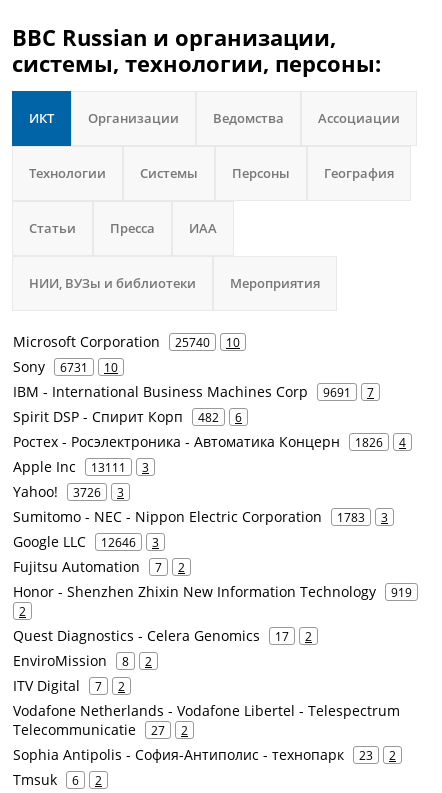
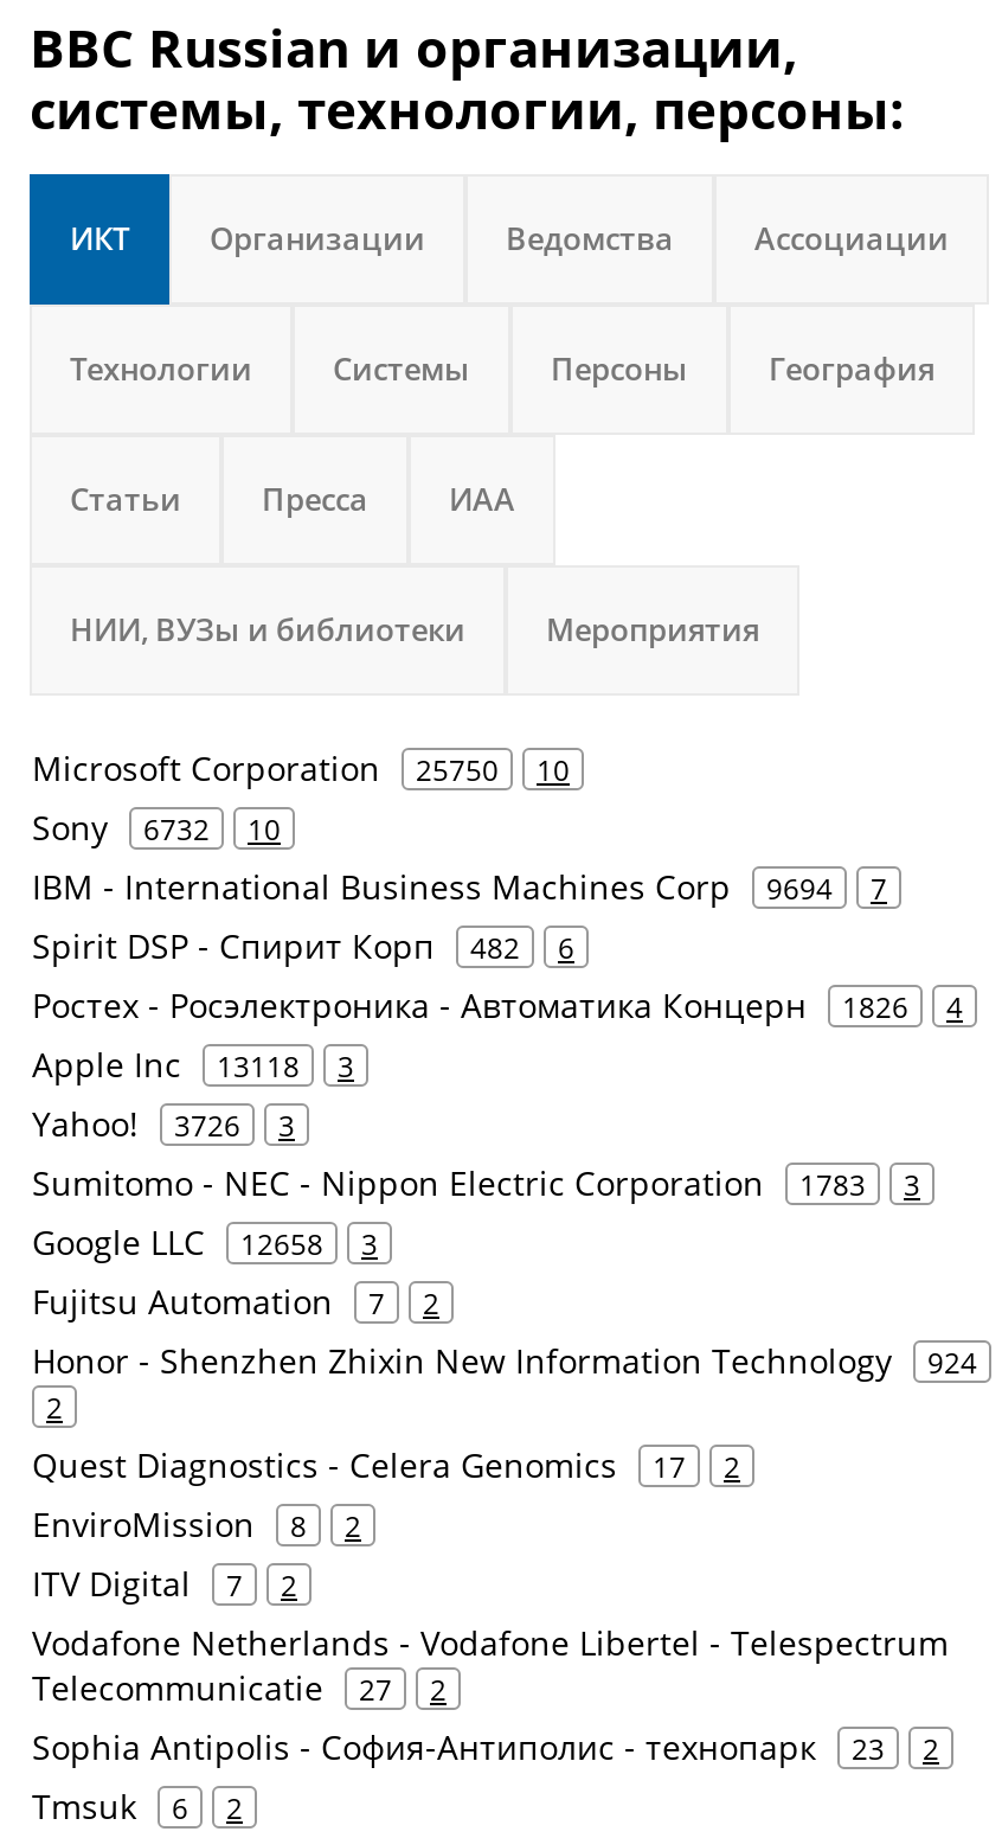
[13,332,240,351] Microsoft Corporation 25740 10 -> [32,745,570,790] Microsoft Corporation 25750 10
[13,357,118,376] Sony 6731 10 -> [32,805,281,850] Sony 6732 10
[13,382,374,401] IBM - International Business Machines Corp 9691 7 -> [32,864,887,909] IBM - International Business Machines Corp 9694 7
[13,457,149,476] Apple Inc 13111 3 -> [32,1042,354,1087] Apple Inc 13118 3
[13,532,159,551] Google LLC 12646 3 -> [32,1219,378,1264] Google LLC 12658 3
[13,582,412,601] Honor - Shenzhen Zhixin New Information Technology 919 -> [32,1338,977,1383] Honor - Shenzhen Zhixin New Information Technology 924

